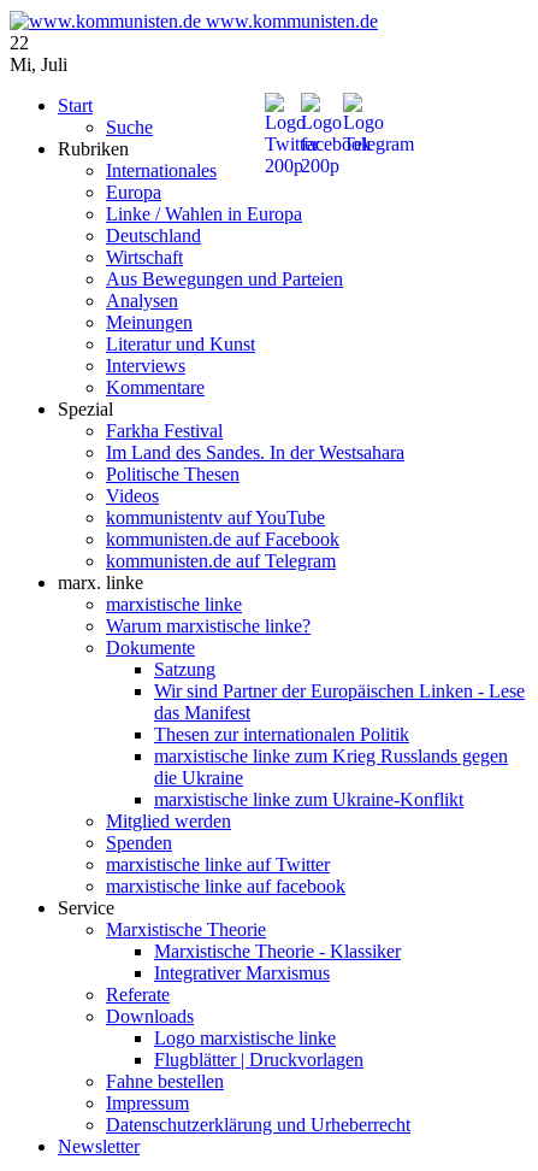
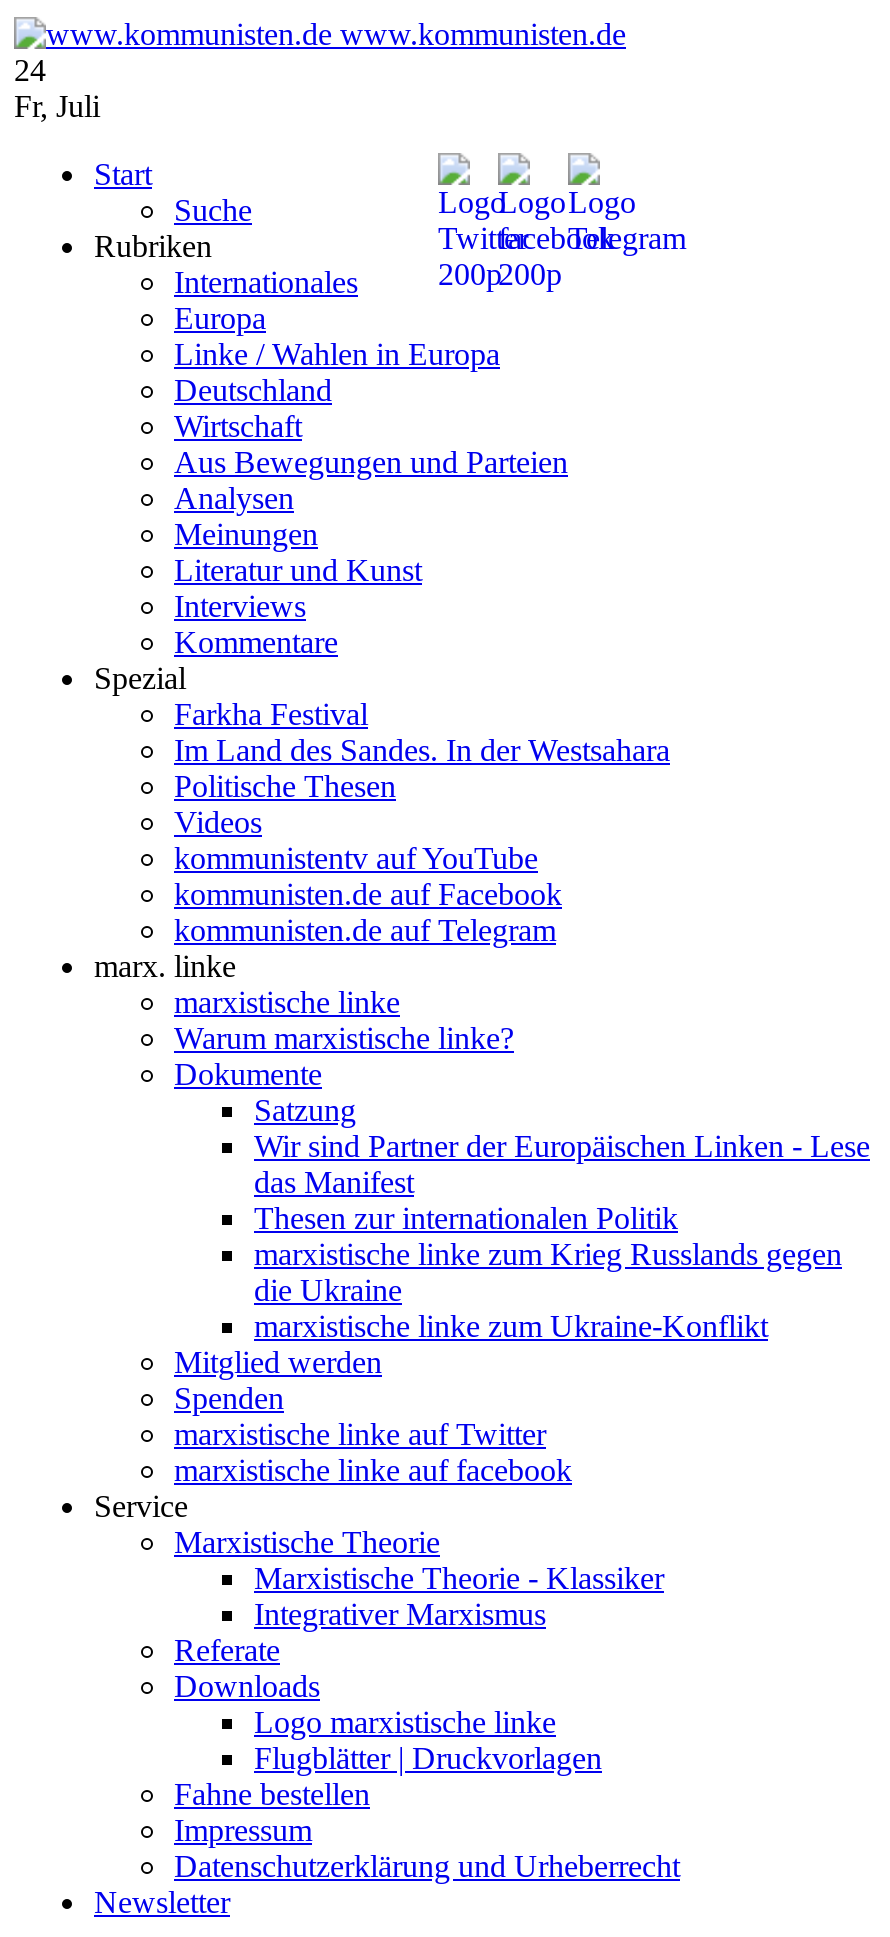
[10,32,29,53] 22 -> [14,53,46,87] 24
[10,54,67,74] Mi, Juli -> [14,89,100,123] Fr, Juli

